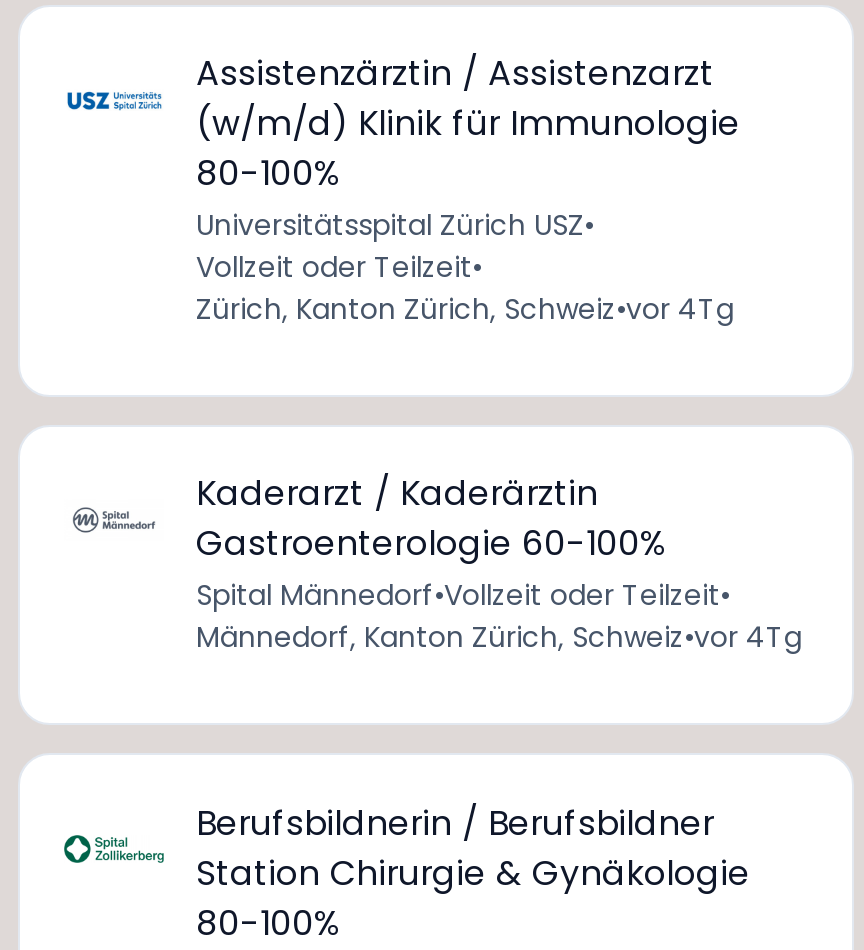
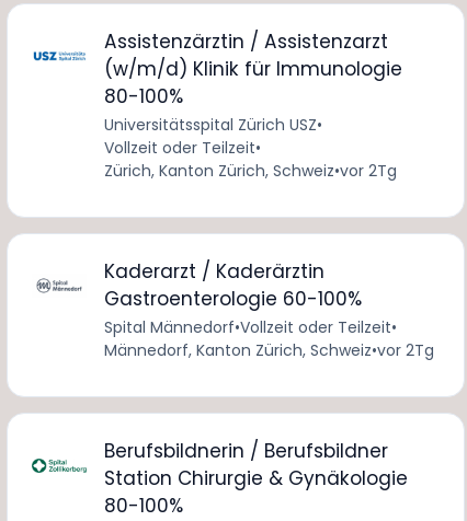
[196,289,734,329] Zürich, Kanton Zürich, Schweiz•vor 4Tg -> [104,159,397,181] Zürich, Kanton Zürich, Schweiz•vor 2Tg
[196,618,802,658] Männedorf, Kanton Zürich, Schweiz•vor 4Tg -> [104,339,434,361] Männedorf, Kanton Zürich, Schweiz•vor 2Tg

